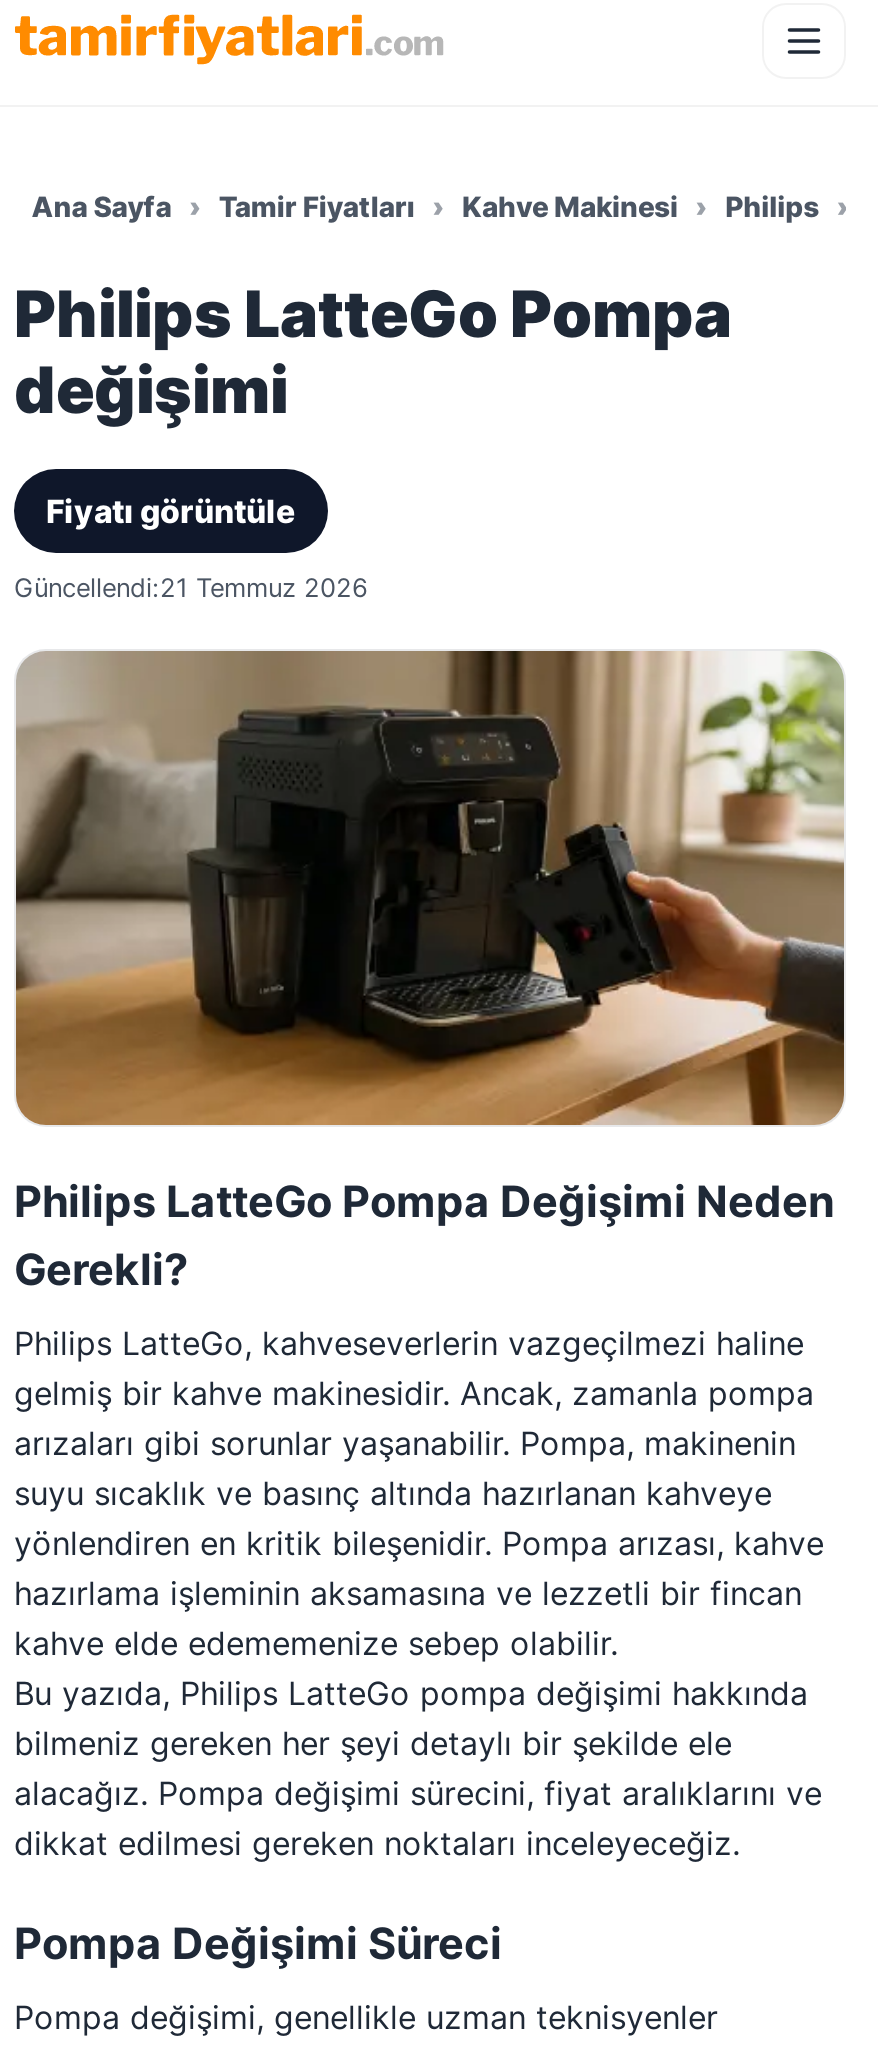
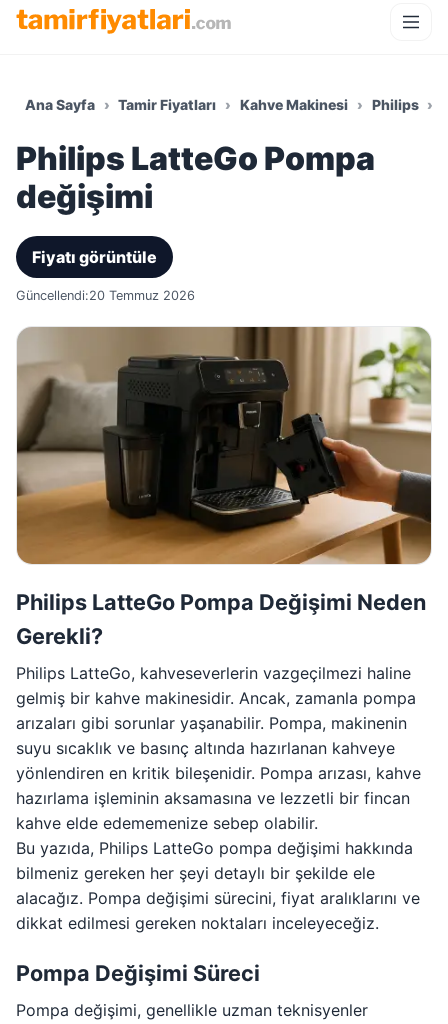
[14,574,368,604] Güncellendi:21 Temmuz 2026 -> [16,288,195,303] Güncellendi:20 Temmuz 2026

